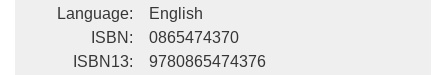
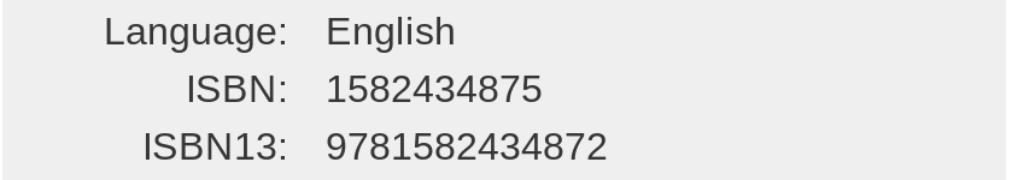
[91,29,239,46] ISBN: 0865474370 -> [186,69,543,110] ISBN: 1582434875
[73,53,266,70] ISBN13: 9780865474376 -> [142,126,608,167] ISBN13: 9781582434872

